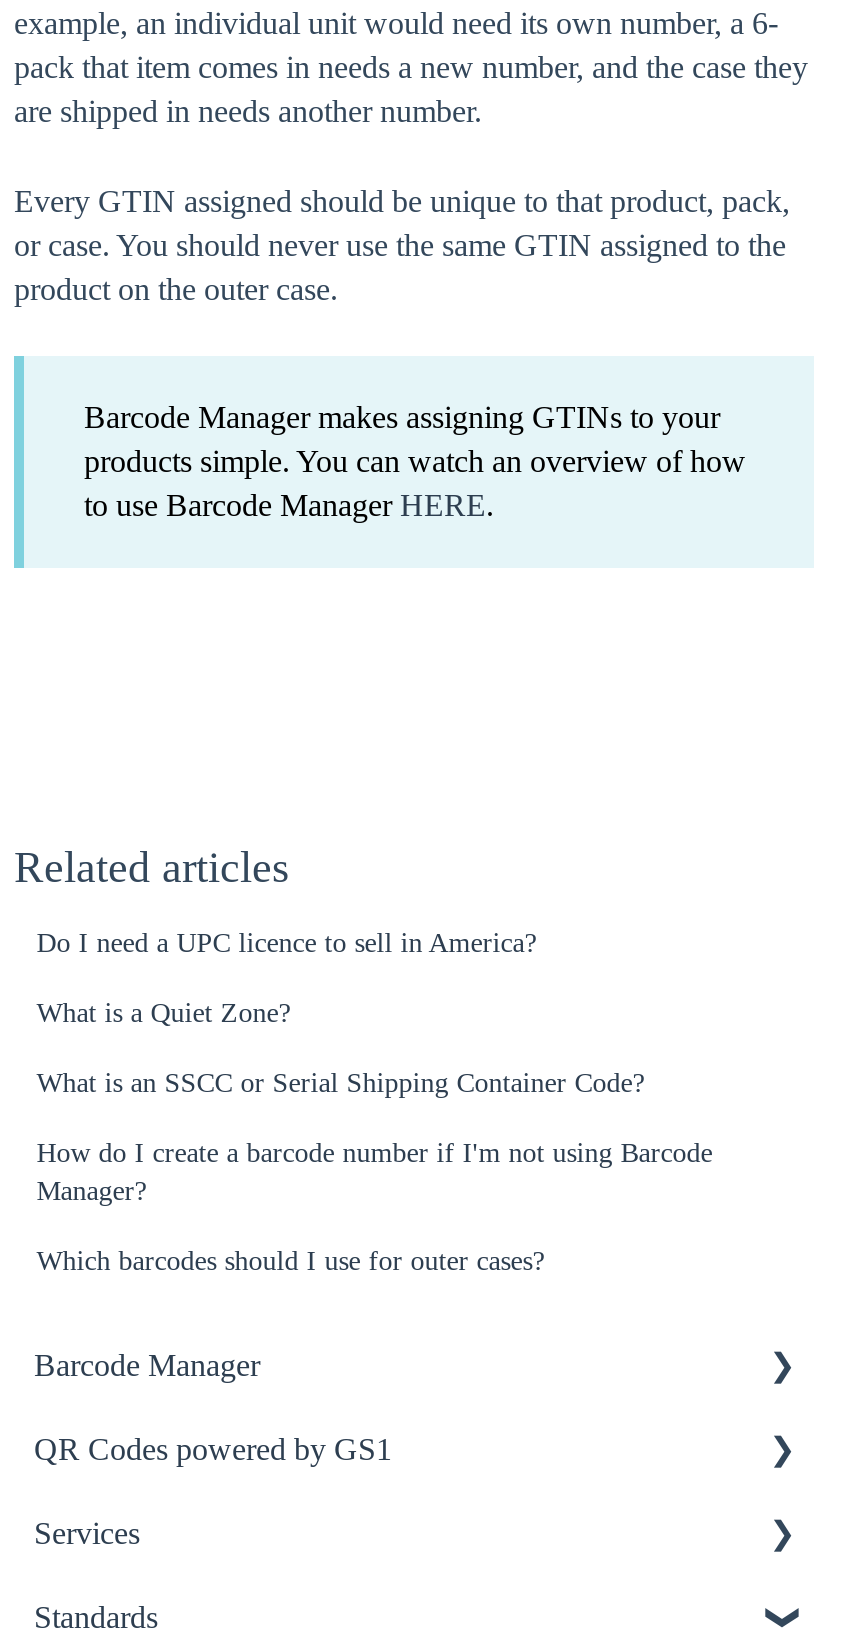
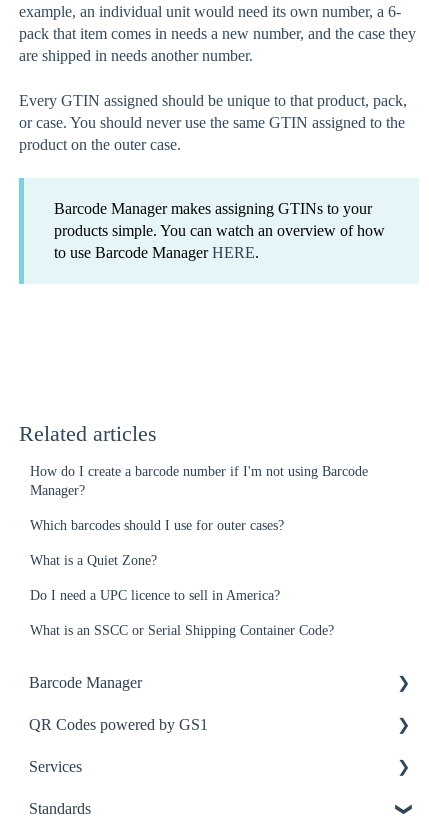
moved [36,928,644,1098] -> [30,553,334,638]: What is a Quiet Zone? | Do I need a UPC licence to sell in America? | What is an SSCC or Serial Shipping Container Code?
moved [36,1138,712,1276] -> [30,464,368,533]: How do I create a barcode number if I'm not using Barcode | Manager? | Which barcodes should I use for outer cases?

